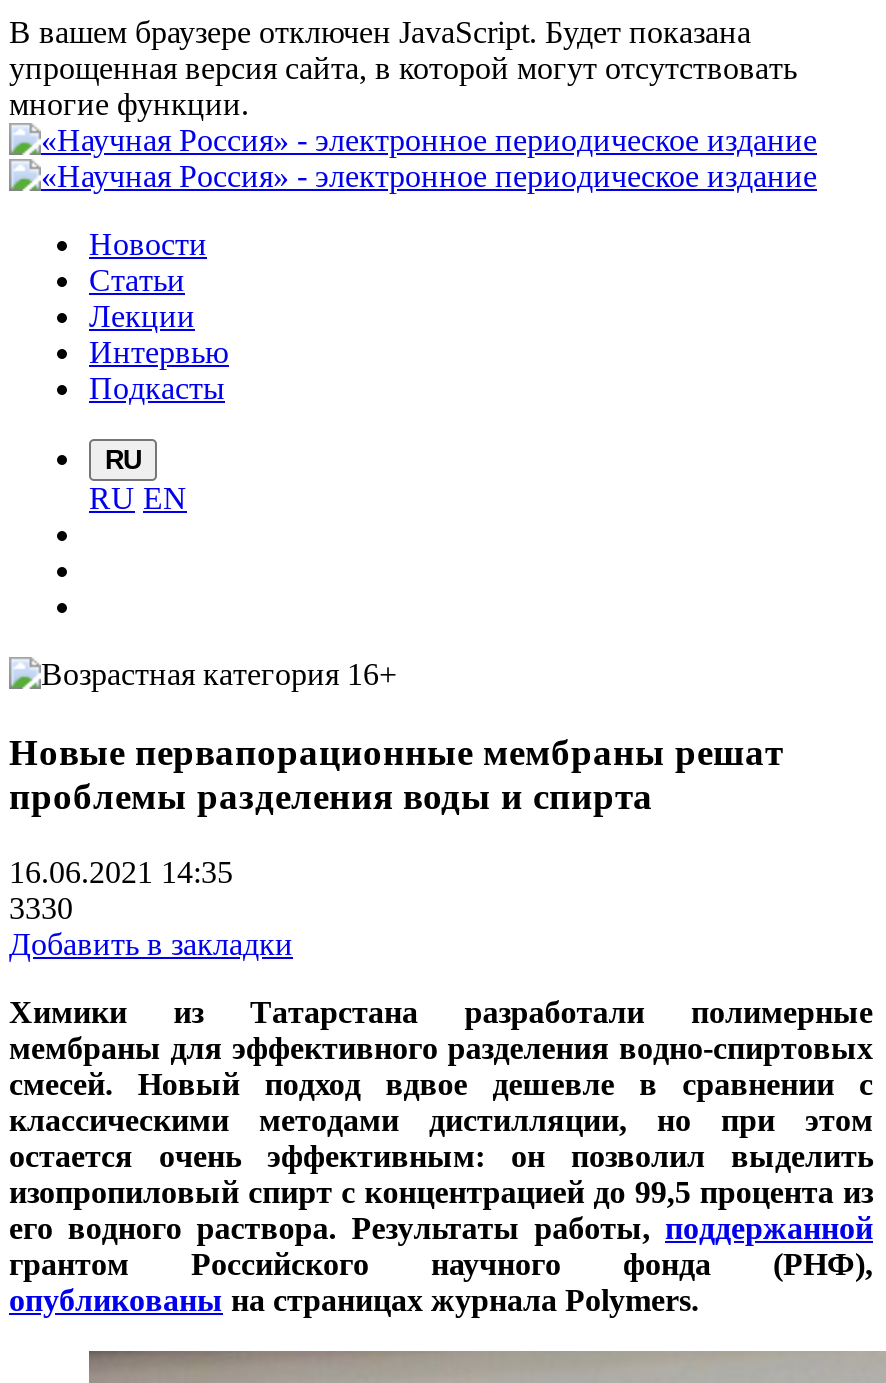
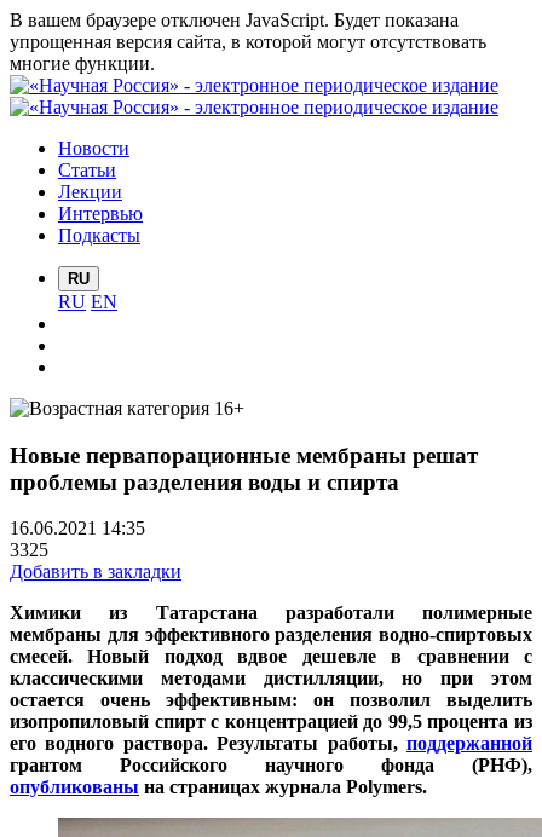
[9,892,73,926] 3330 -> [10,540,48,560] 3325

